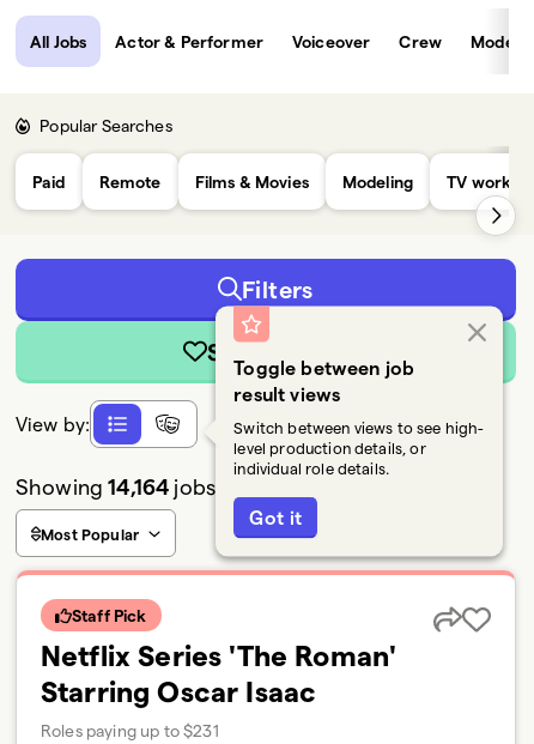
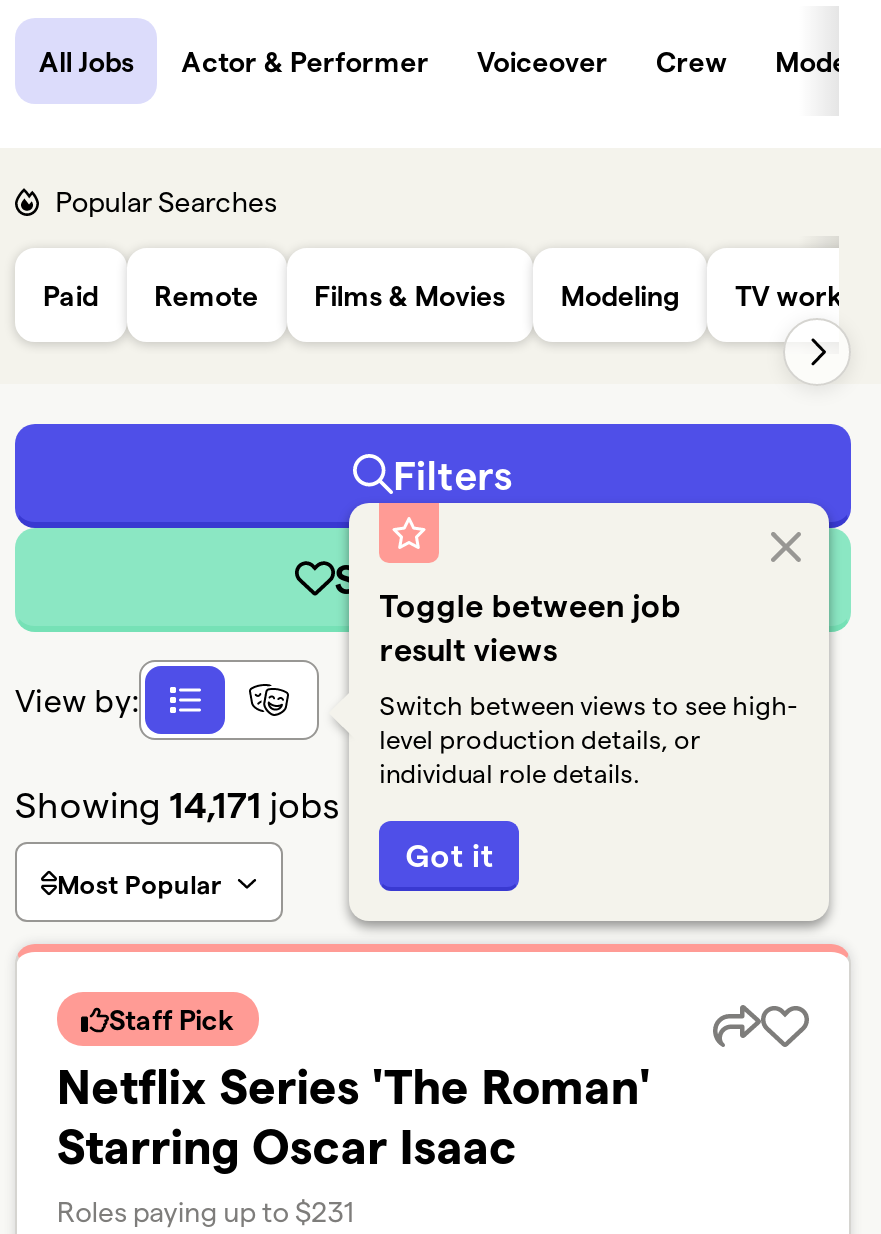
[16,473,216,498] Showing 14,164 jobs -> [15,782,339,824] Showing 14,171 jobs

